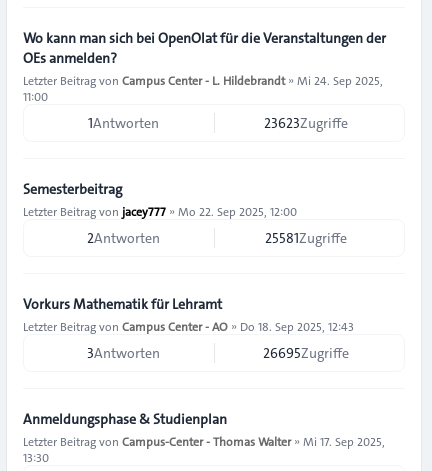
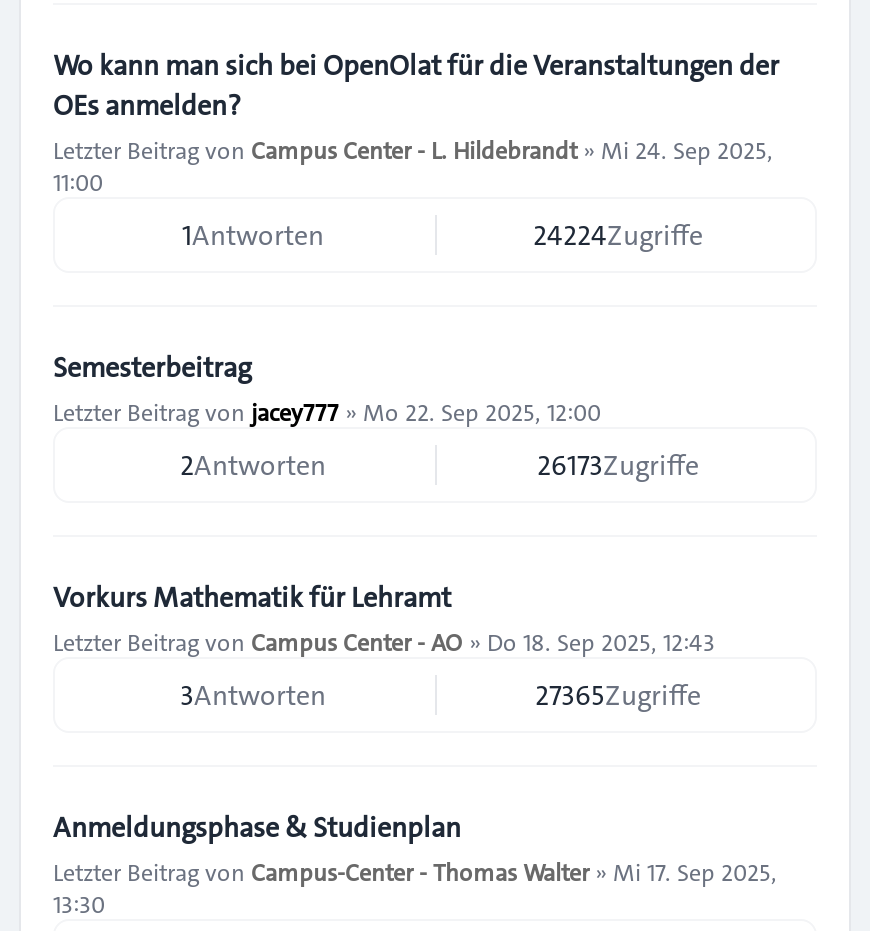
[263,113,347,133] 23623Zugriffe -> [533,215,703,255] 24224Zugriffe
[264,228,346,248] 25581Zugriffe -> [537,445,699,485] 26173Zugriffe
[262,343,348,363] 26695Zugriffe -> [535,675,701,715] 27365Zugriffe

